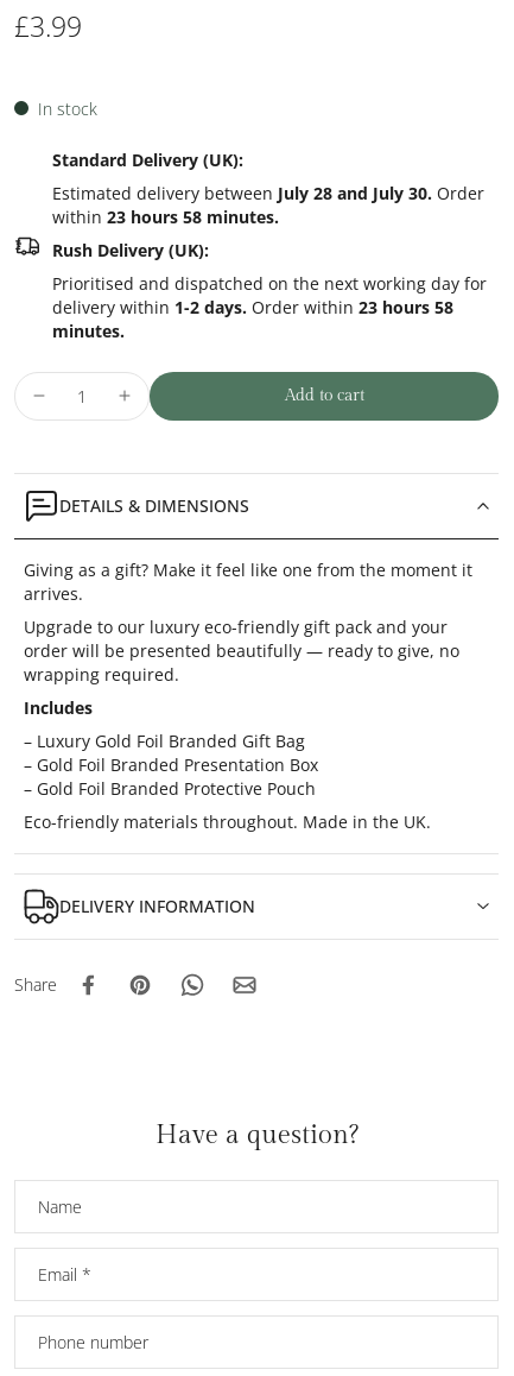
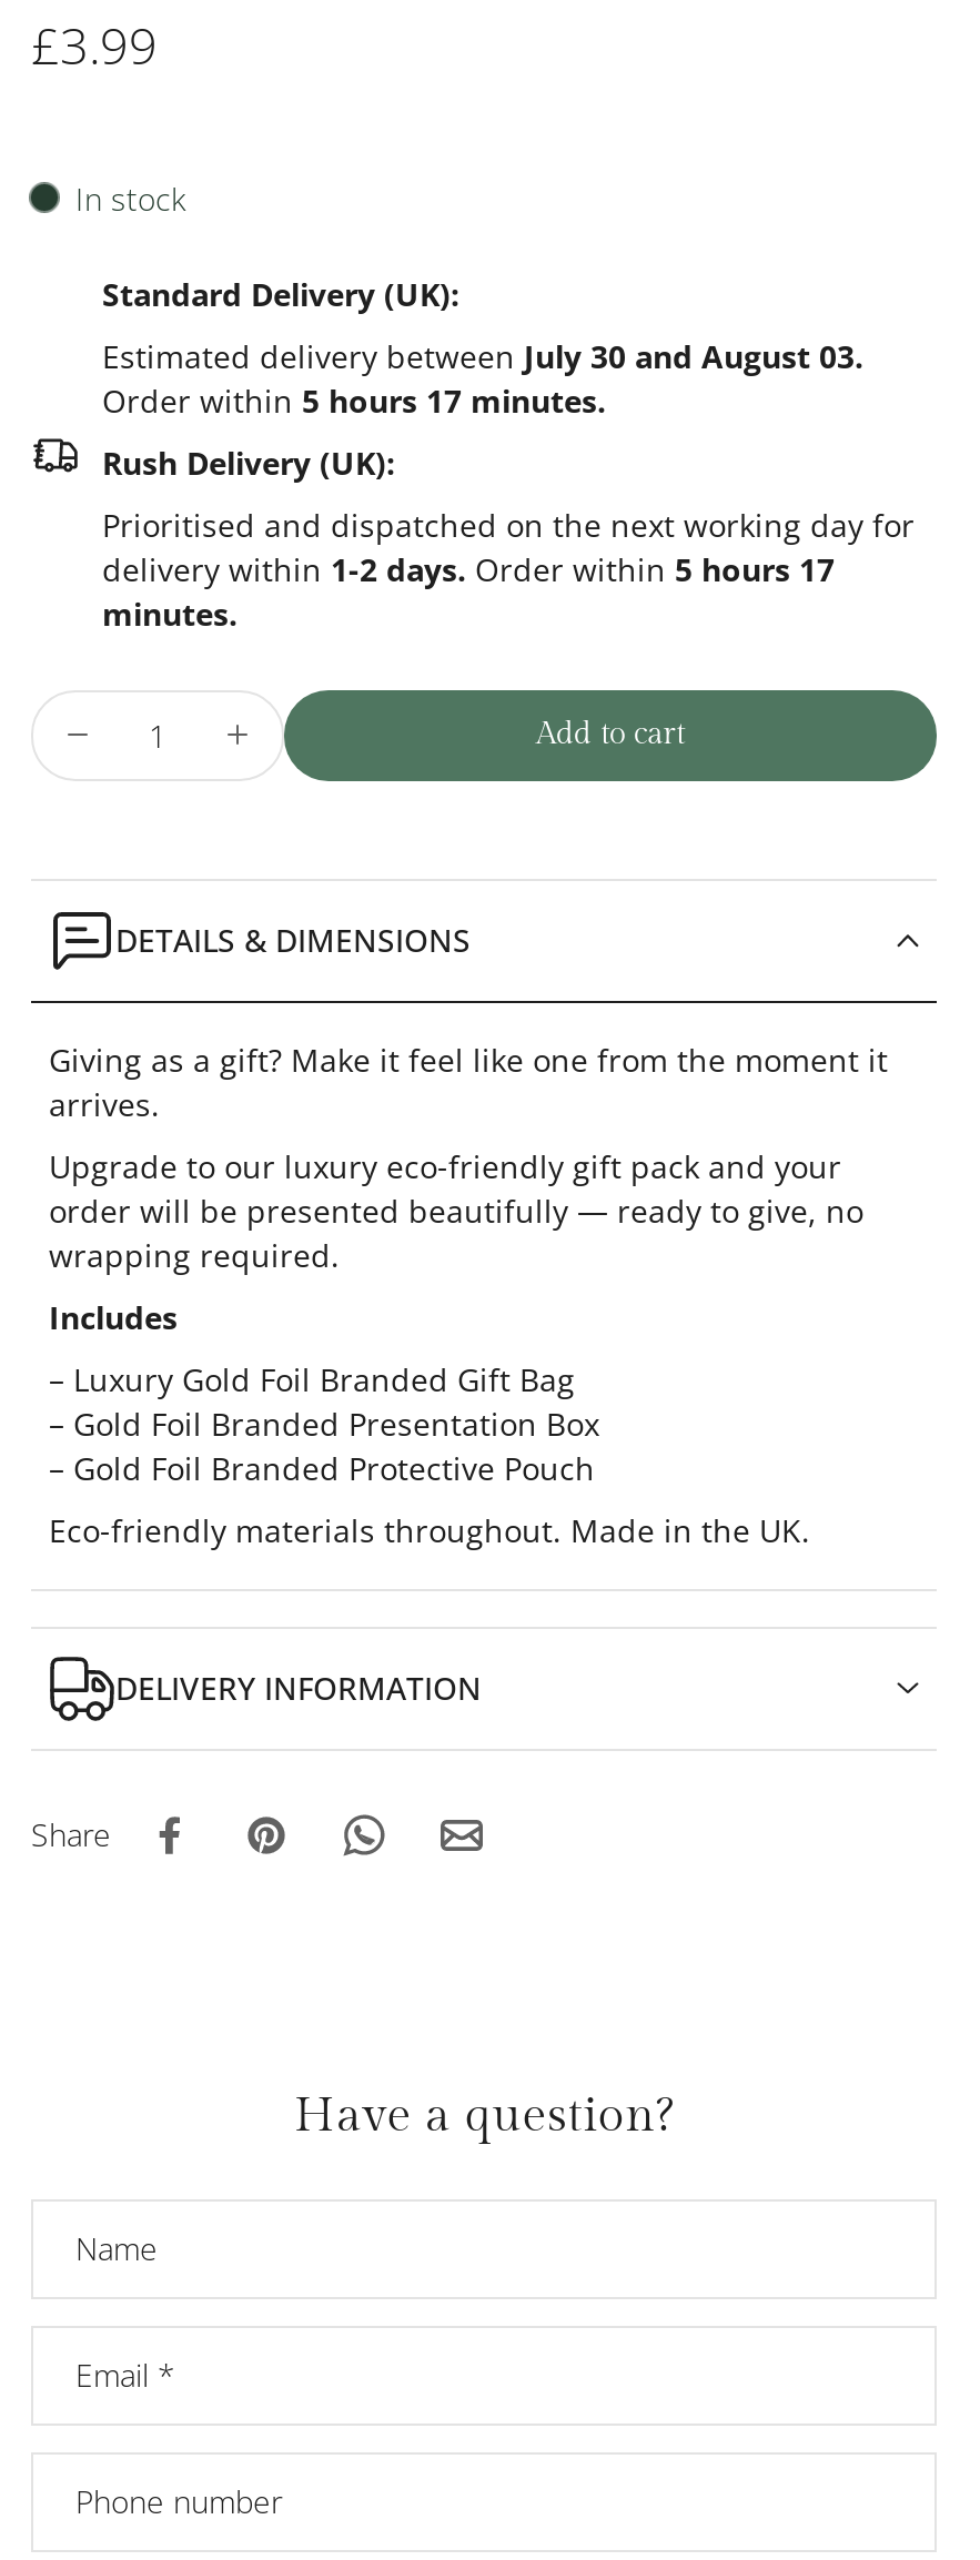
[52,181,484,228] Estimated delivery between July 28 and July 30. Order | within 23 hours 58 minutes. -> [102,334,863,421] Estimated delivery between July 30 and August 03. | Order within 5 hours 17 minutes.
[52,295,453,318] delivery within 1-2 days. Order within 23 hours 58 -> [102,547,835,589] delivery within 1-2 days. Order within 5 hours 17

